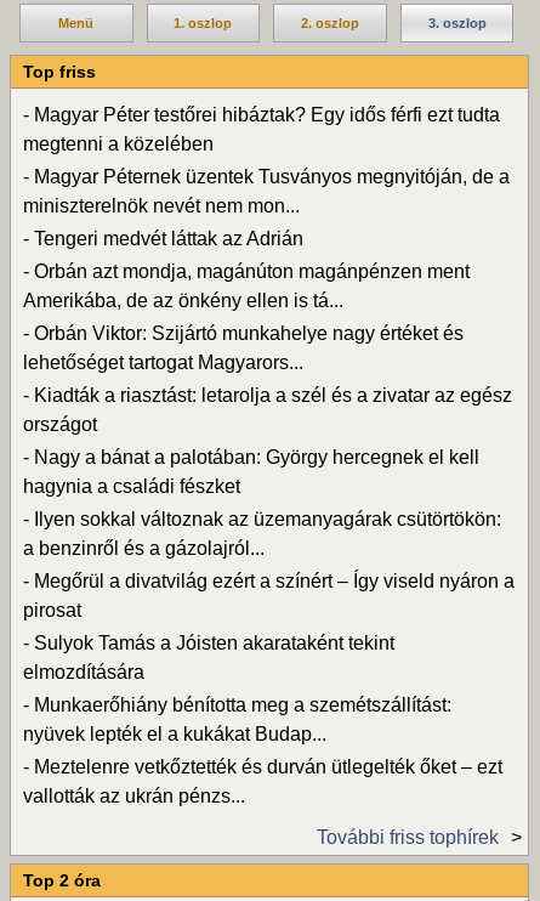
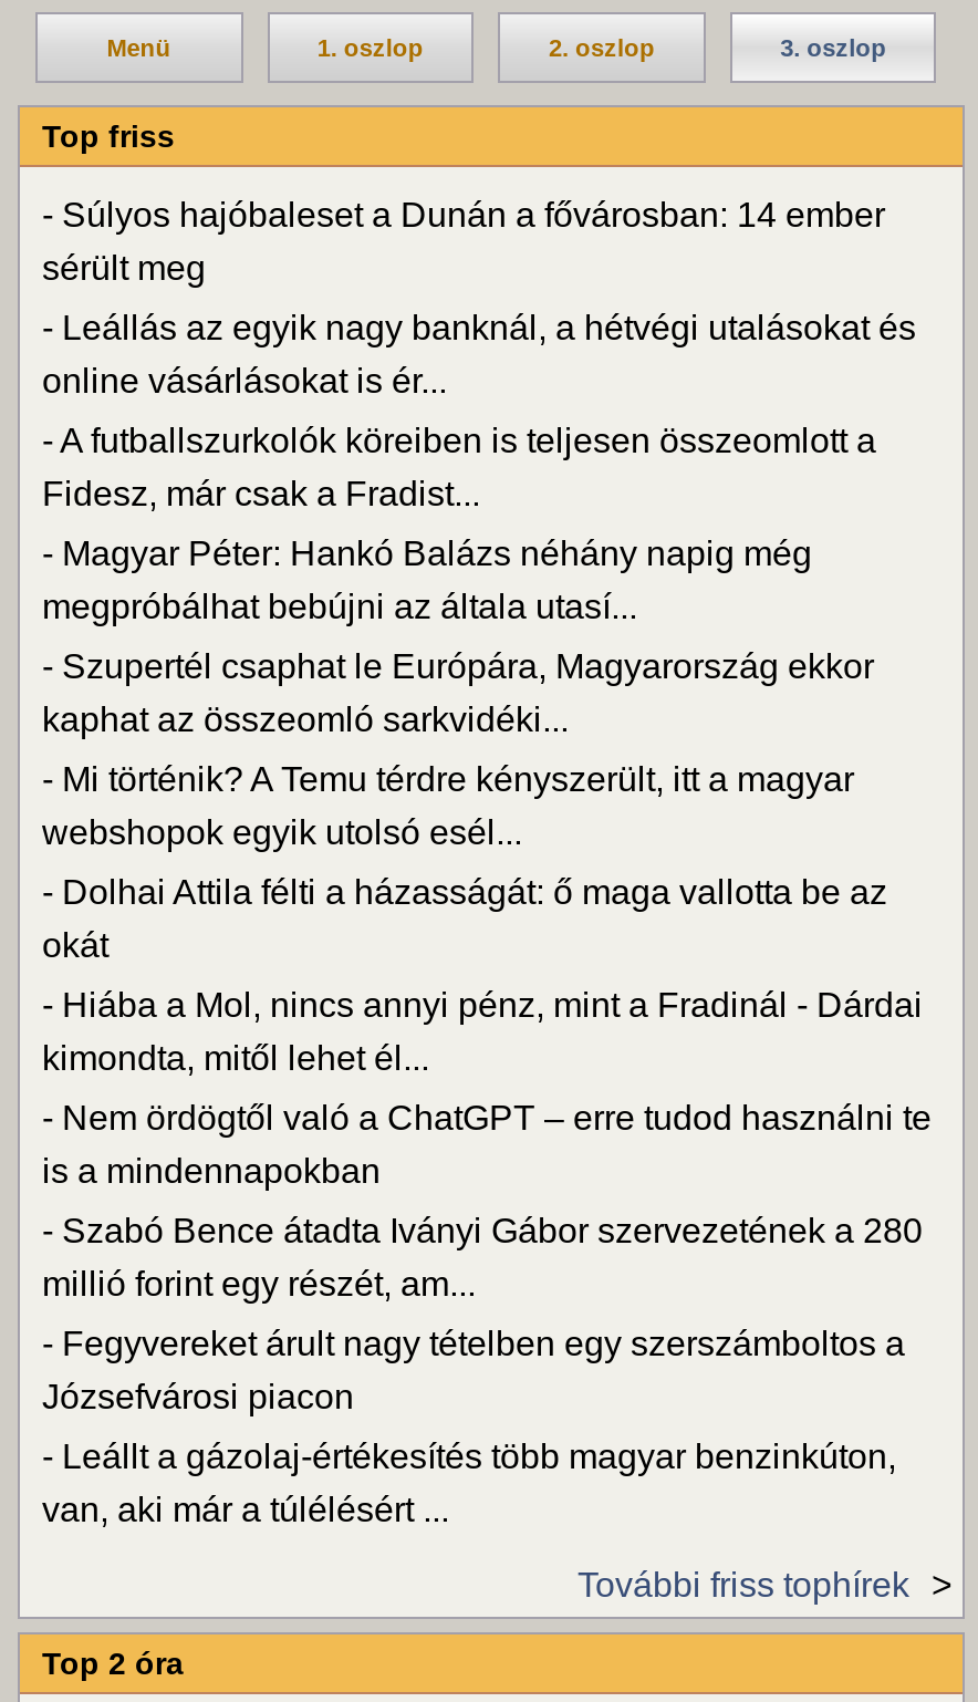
[23,104,500,154] - Magyar Péter testőrei hibáztak? Egy idős férfi ezt tudta | megtenni a közelében -> [42,196,885,287] - Súlyos hajóbaleset a Dunán a fővárosban: 14 ember | sérült meg
[23,166,510,216] - Magyar Péternek üzentek Tusványos megnyitóján, de a | miniszterelnök nevét nem mon... -> [42,309,916,399] - Leállás az egyik nagy banknál, a hétvégi utalásokat és | online vásárlásokat is ér...
[23,228,303,249] - Tengeri medvét láttak az Adrián -> [42,422,876,512] - A futballszurkolók köreiben is teljesen összeomlott a | Fidesz, már csak a Fradist...
[23,261,470,311] - Orbán azt mondja, magánúton magánpénzen ment | Amerikába, de az önkény ellen is tá... -> [42,535,812,625] - Magyar Péter: Hankó Balázs néhány napig még | megpróbálhat bebújni az általa utasí...
[23,323,464,373] - Orbán Viktor: Szijártó munkahelye nagy értéket és | lehetőséget tartogat Magyarors... -> [42,647,874,738] - Szupertél csaphat le Európára, Magyarország ekkor | kaphat az összeomló sarkvidéki...
[23,385,512,435] - Kiadták a riasztást: letarolja a szél és a zivatar az egész | országot -> [42,760,854,851] - Mi történik? A Temu térdre kényszerült, itt a magyar | webshopok egyik utolsó esél...
[23,447,479,497] - Nagy a bánat a palotában: György hercegnek el kell | hagynia a családi fészket -> [42,873,887,964] - Dolhai Attila félti a házasságát: ő maga vallotta be az | okát
[23,509,501,559] - Ilyen sokkal változnak az üzemanyagárak csütörtökön: | a benzinről és a gázolajról... -> [42,986,923,1077] - Hiába a Mol, nincs annyi pénz, mint a Fradinál - Dárdai | kimondta, mitől lehet él...
[23,571,515,620] - Megőrül a divatvilág ezért a színért – Így viseld nyáron a | pirosat -> [42,1099,932,1190] - Nem ördögtől való a ChatGPT – erre tudod használni te | is a mindennapokban
[23,633,394,682] - Sulyok Tamás a Jóisten akarataként tekint | elmozdítására -> [42,1212,923,1303] - Szabó Bence átadta Iványi Gábor szervezetének a 280 | millió forint egy részét, am...
[23,695,451,744] - Munkaerőhiány bénította meg a szemétszállítást: | nyüvek lepték el a kukákat Budap... -> [42,1325,905,1415] - Fegyvereket árult nagy tételben egy szerszámboltos a | Józsefvárosi piacon
[23,756,502,806] - Meztelenre vetkőztették és durván ütlegelték őket – ezt | vallották az ukrán pénzs... -> [42,1438,896,1528] - Leállt a gázolaj-értékesítés több magyar benzinkúton, | van, aki már a túlélésért ...

